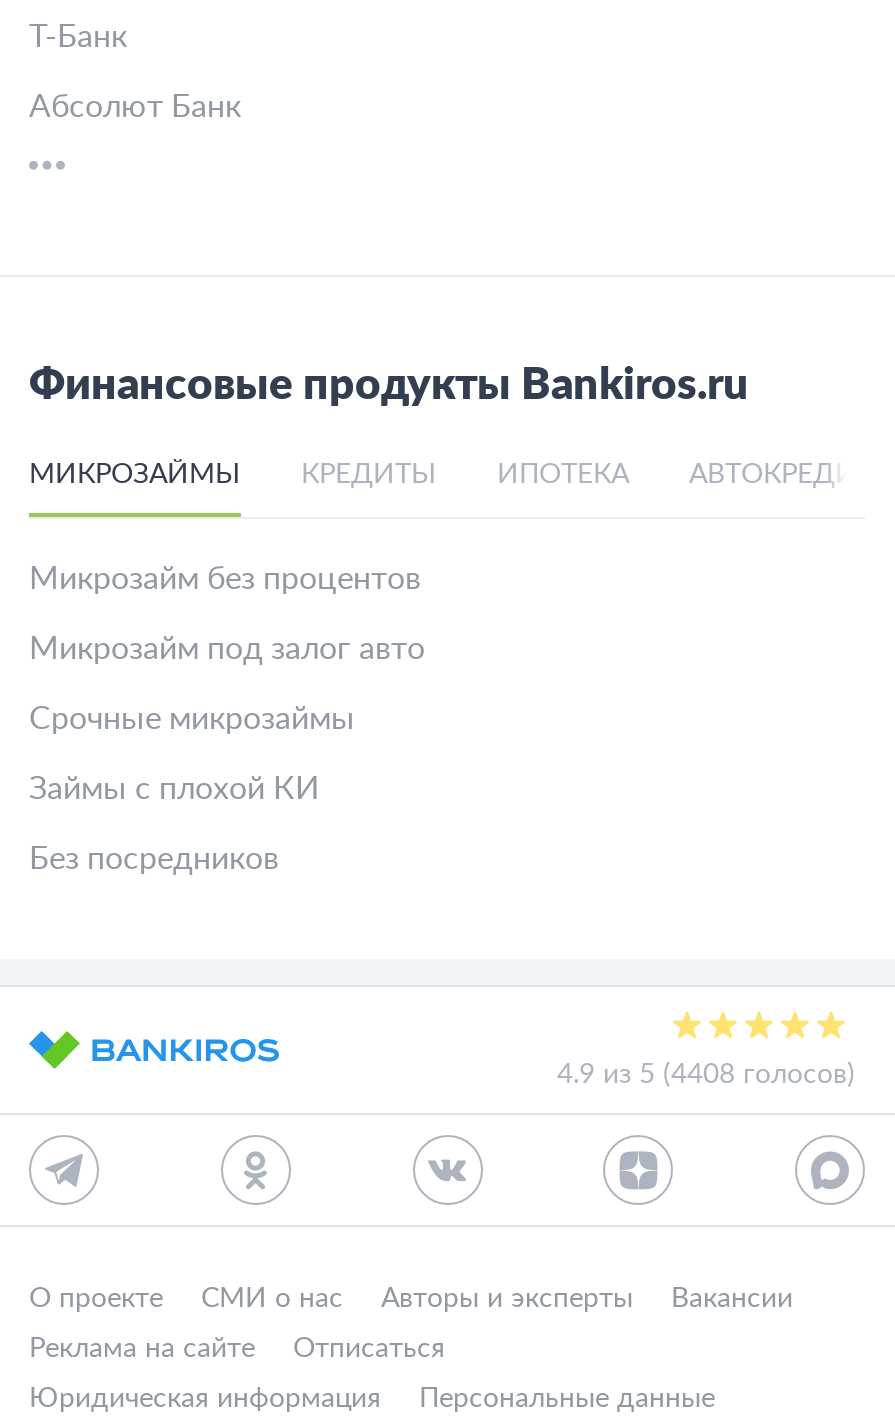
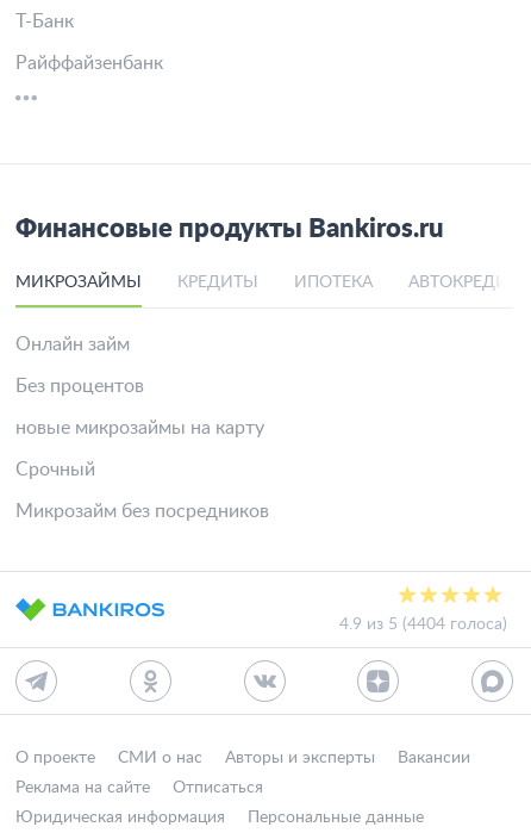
[29,91,241,123] Абсолют Банк -> [15,54,163,73] Райффайзенбанк
[29,563,421,595] Микрозайм без процентов -> [15,335,130,354] Онлайн займ
[29,633,425,665] Микрозайм под залог авто -> [15,377,144,396] Без процентов
[29,703,355,735] Срочные микрозаймы -> [15,418,264,437] новые микрозаймы на карту
[29,773,319,805] Займы с плохой КИ -> [15,460,95,479] Срочный
[29,843,279,875] Без посредников -> [15,502,269,521] Микрозайм без посредников
[557,1061,855,1089] 4.9 из 5 (4408 голосов) -> [339,616,507,633] 4.9 из 5 (4404 голоса)

